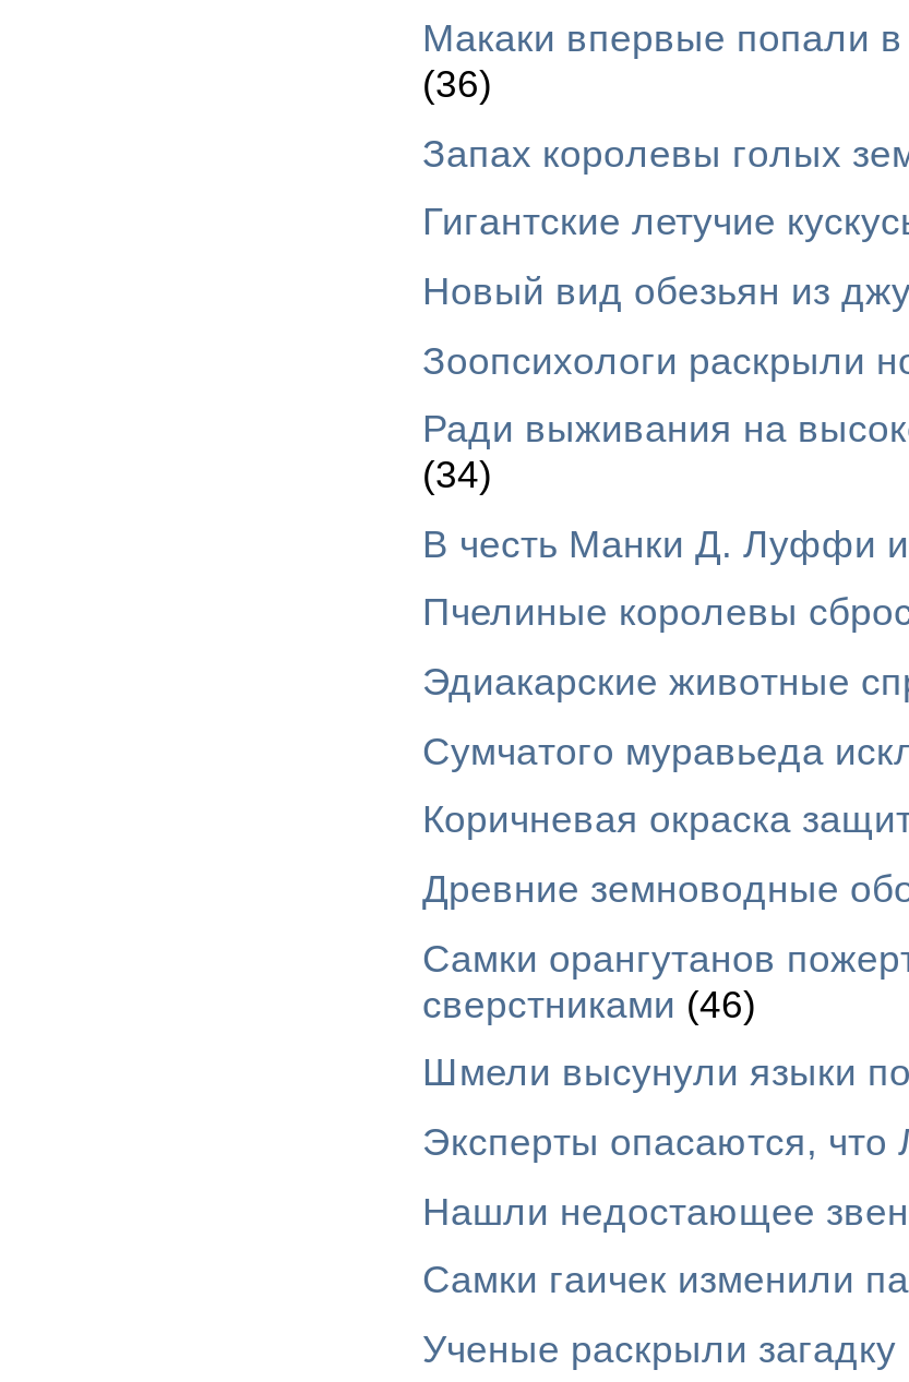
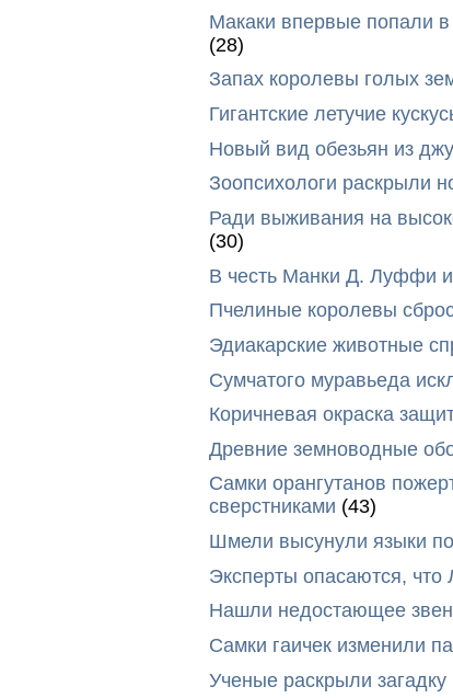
[422,62,492,106] (36) -> [209,34,244,55] (28)
[422,454,492,497] (34) -> [209,230,244,252] (30)
[422,983,756,1026] сверстниками (46) -> [209,496,376,518] сверстниками (43)

